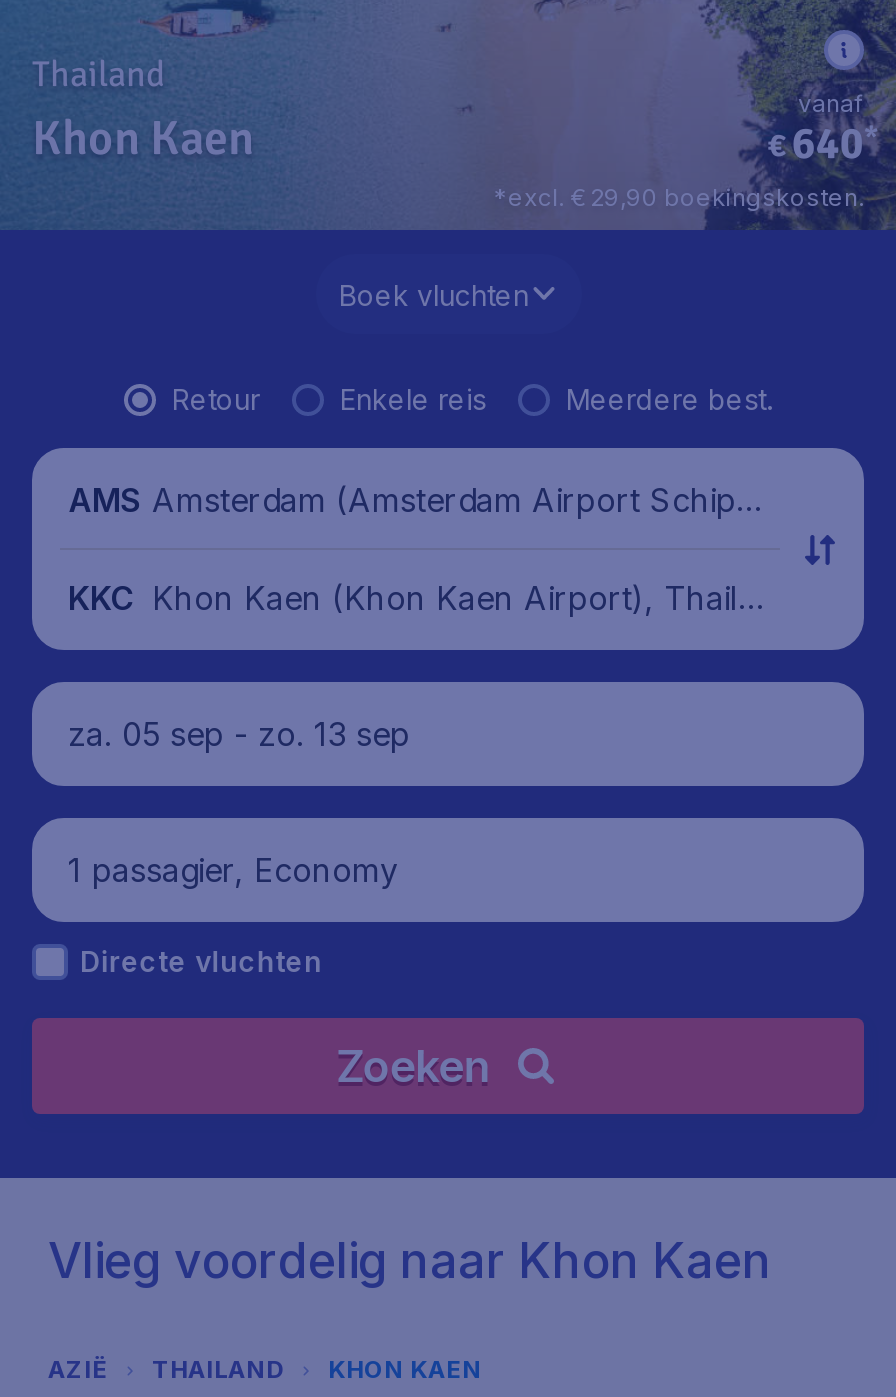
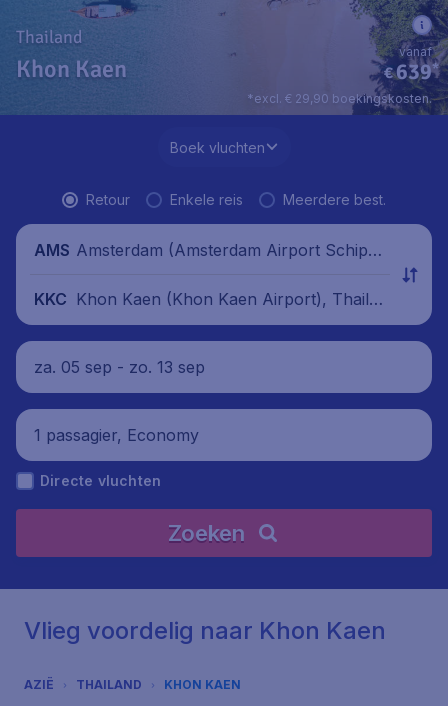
[768,116,878,170] € 640* -> [384,58,439,85] € 639*

